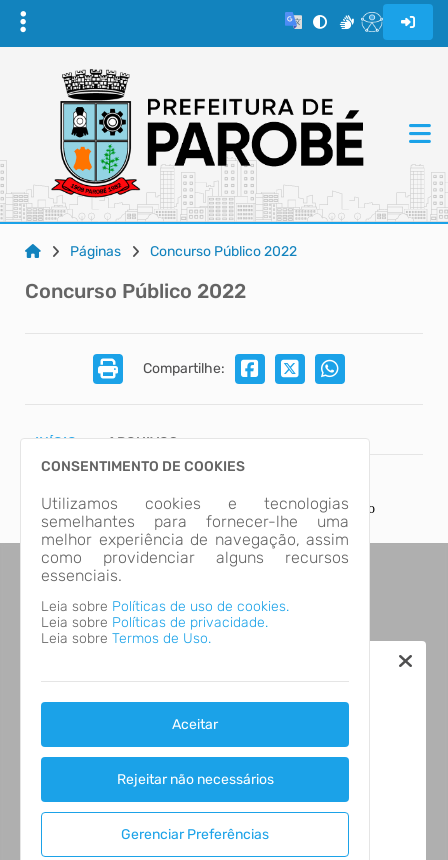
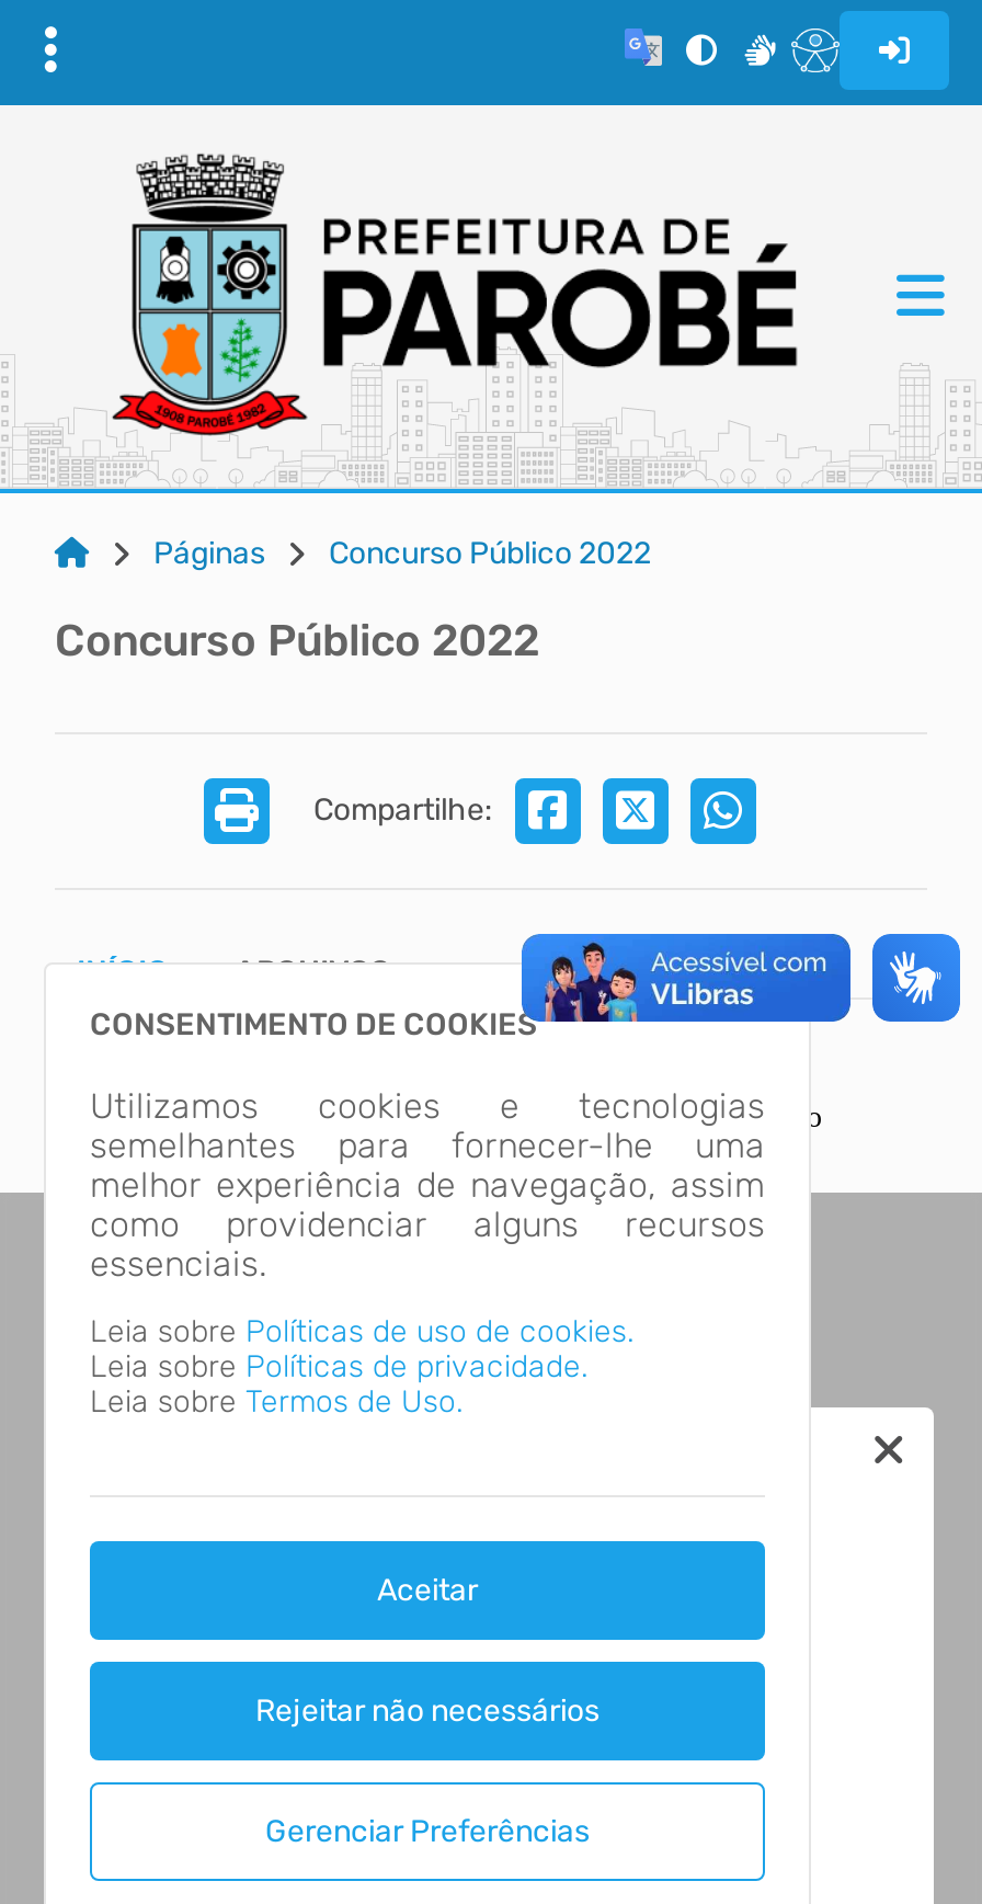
none -> [519,932,853,1024] [image]
none -> [870,932,962,1024] [image]

